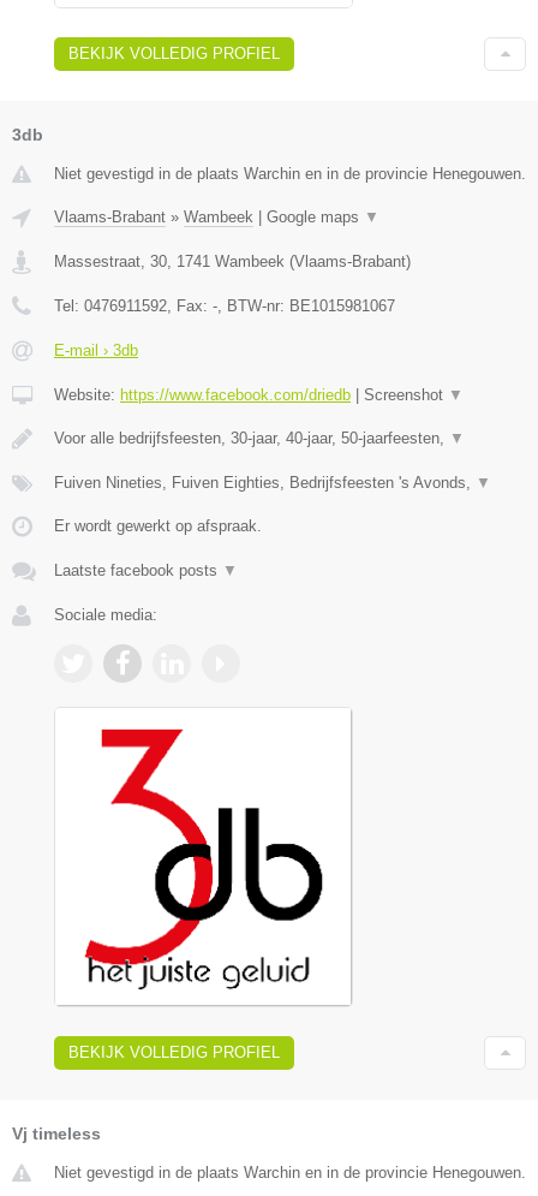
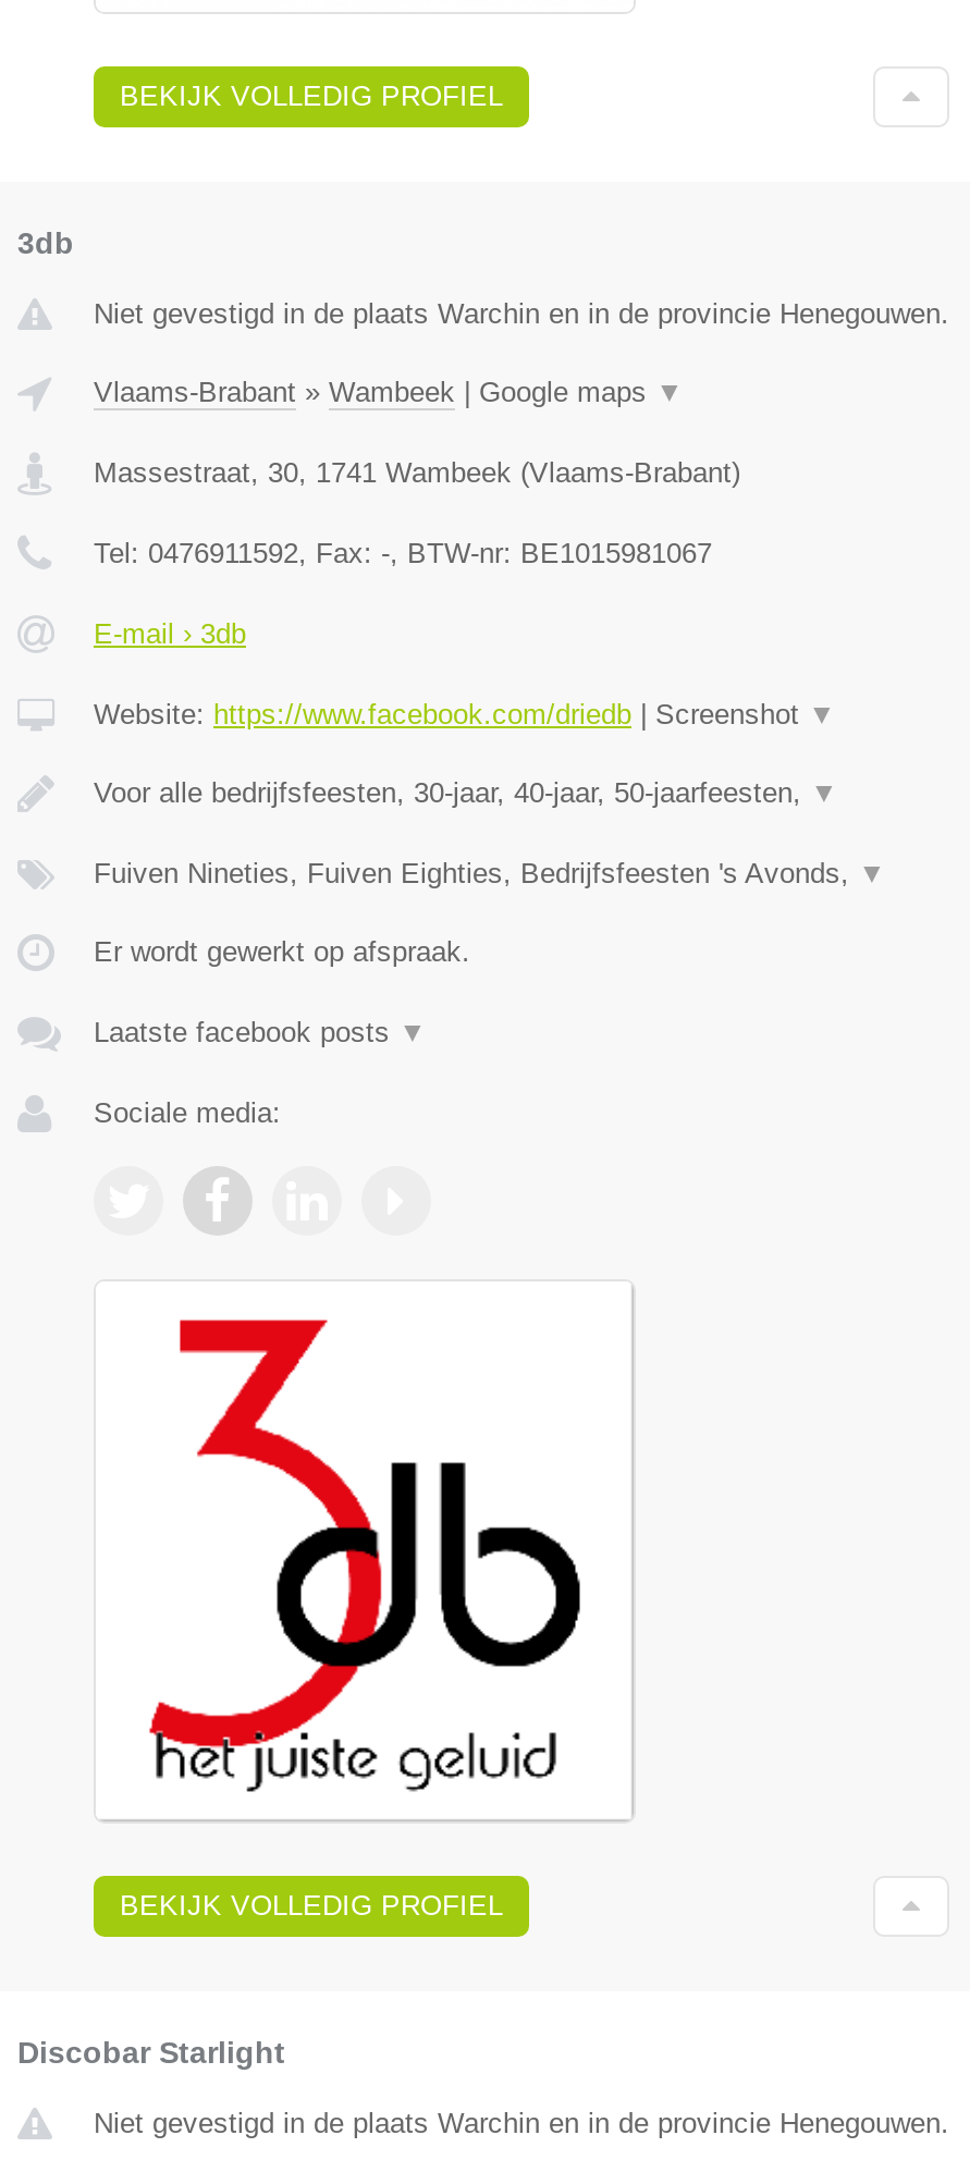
[12,1124,101,1143] Vj timeless -> [17,2035,285,2070] Discobar Starlight

